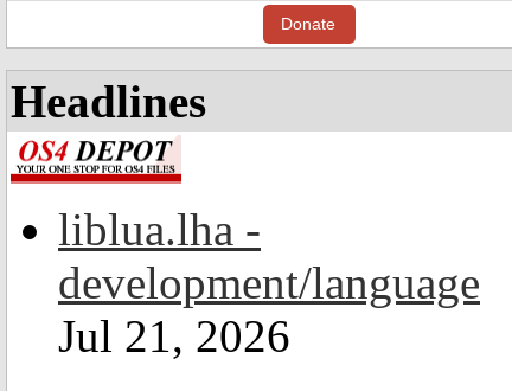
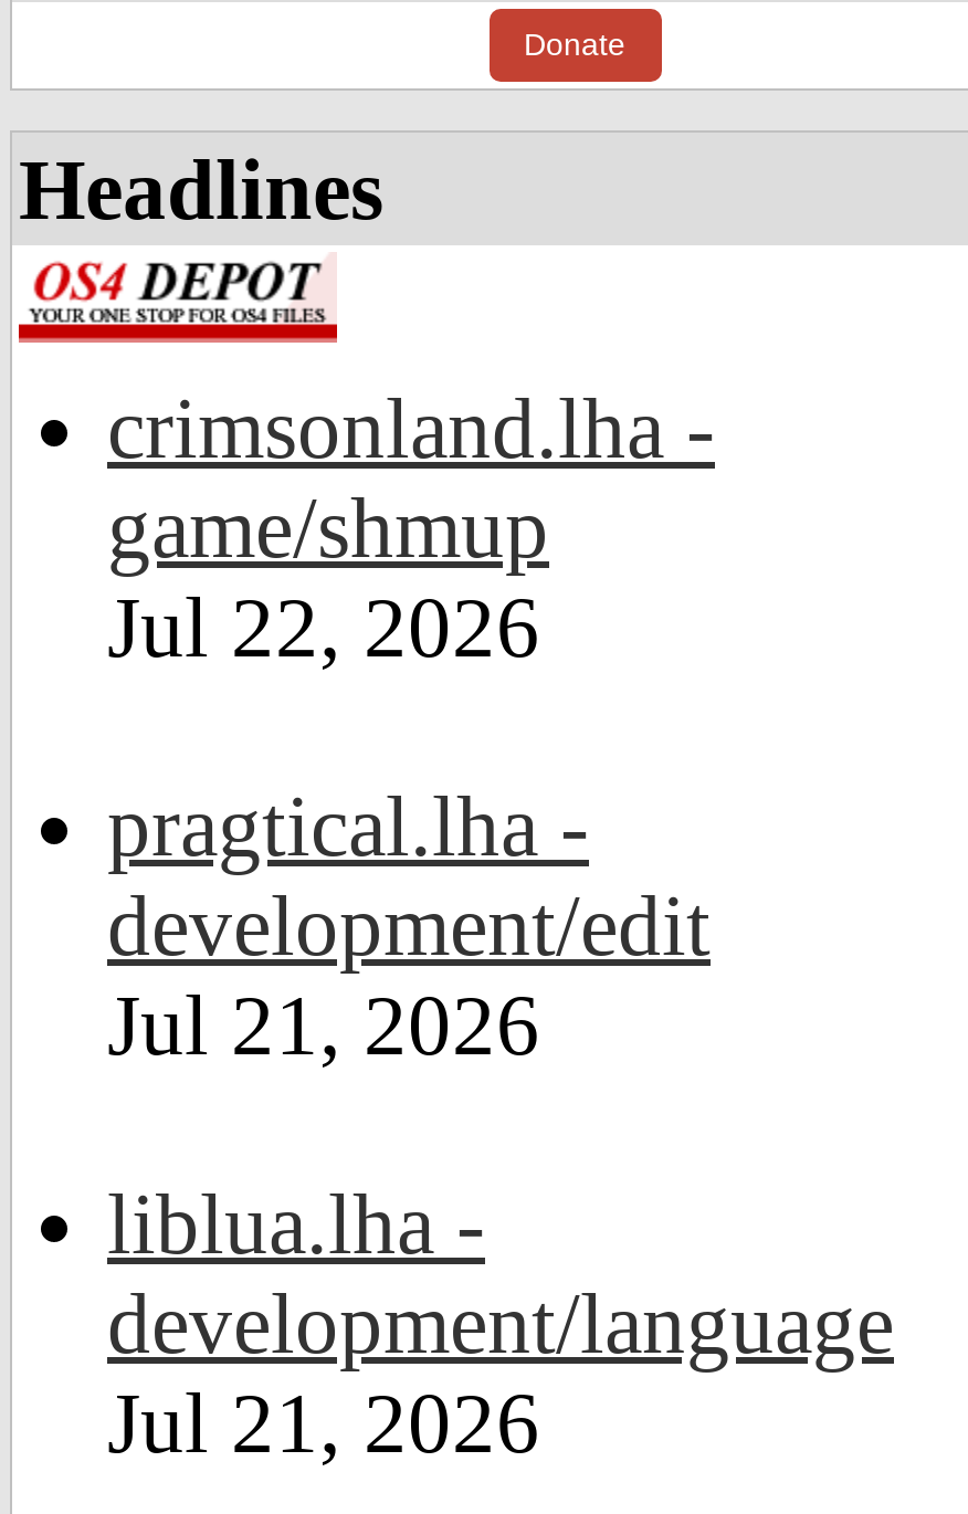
none -> [107,380,715,1072] crimsonland.lha - | game/shmup | Jul 22, 2026 | pragtical.lha - | development/edit | Jul 21, 2026

